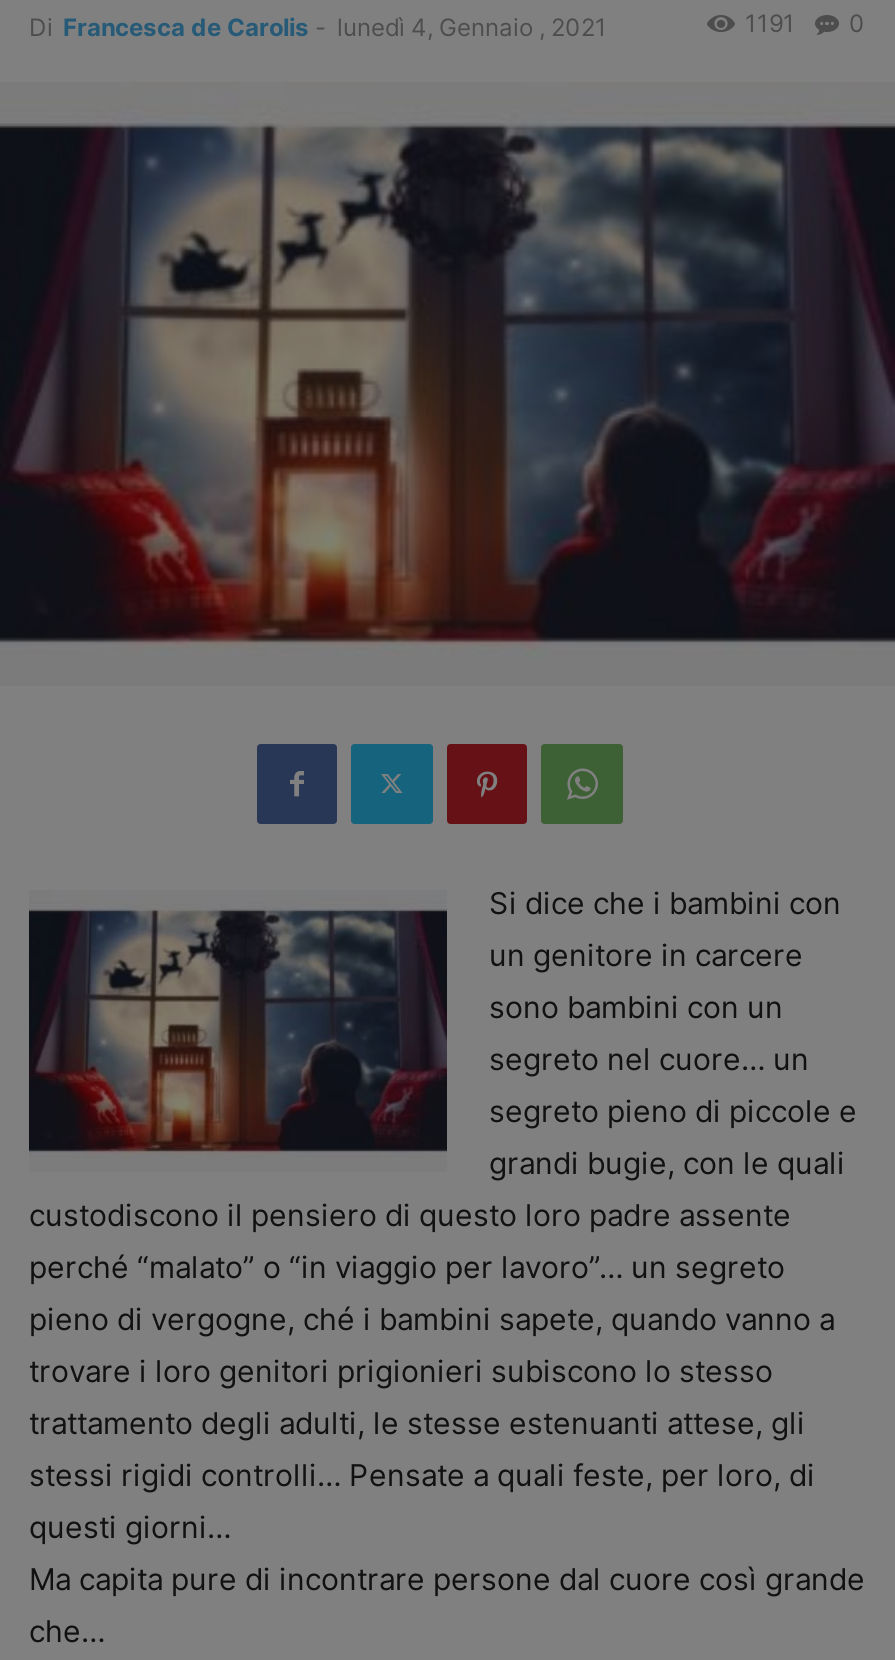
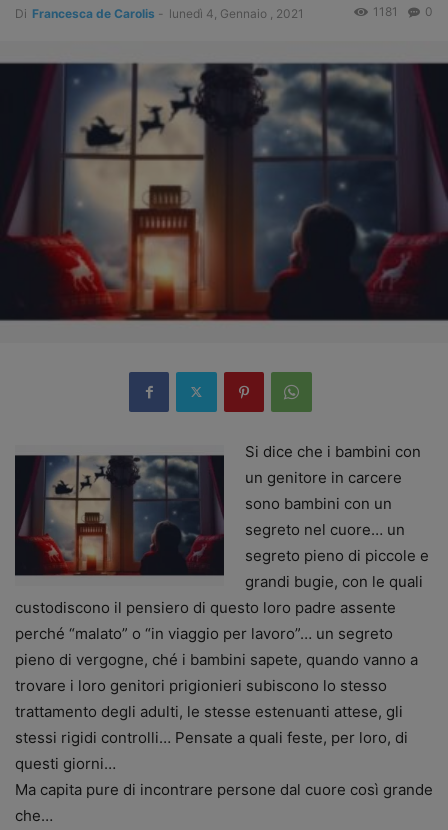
[745,8,865,38] 1191 0 -> [373,4,433,19] 1181 0

